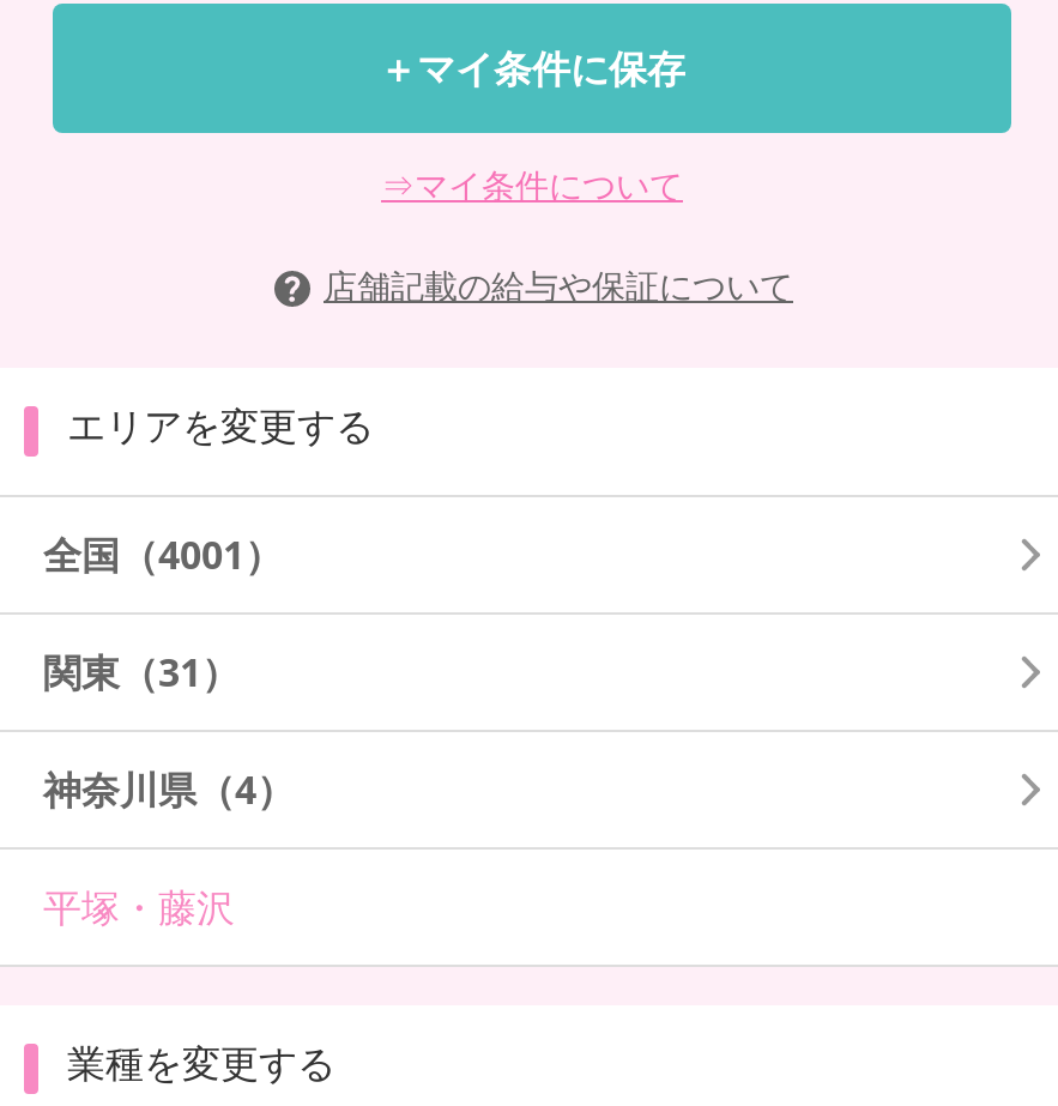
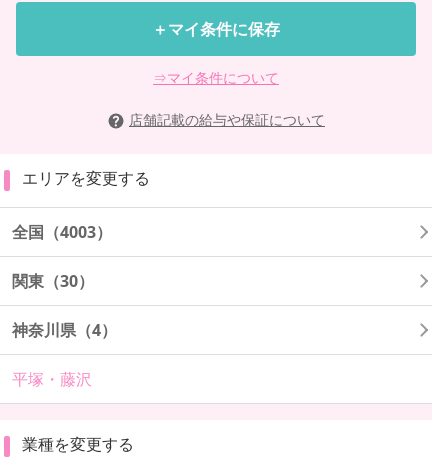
[43,528,283,581] 全国（4001） -> [12,221,112,243] 全国（4003）
[43,645,240,698] 関東（31） -> [12,270,94,292] 関東（30）

